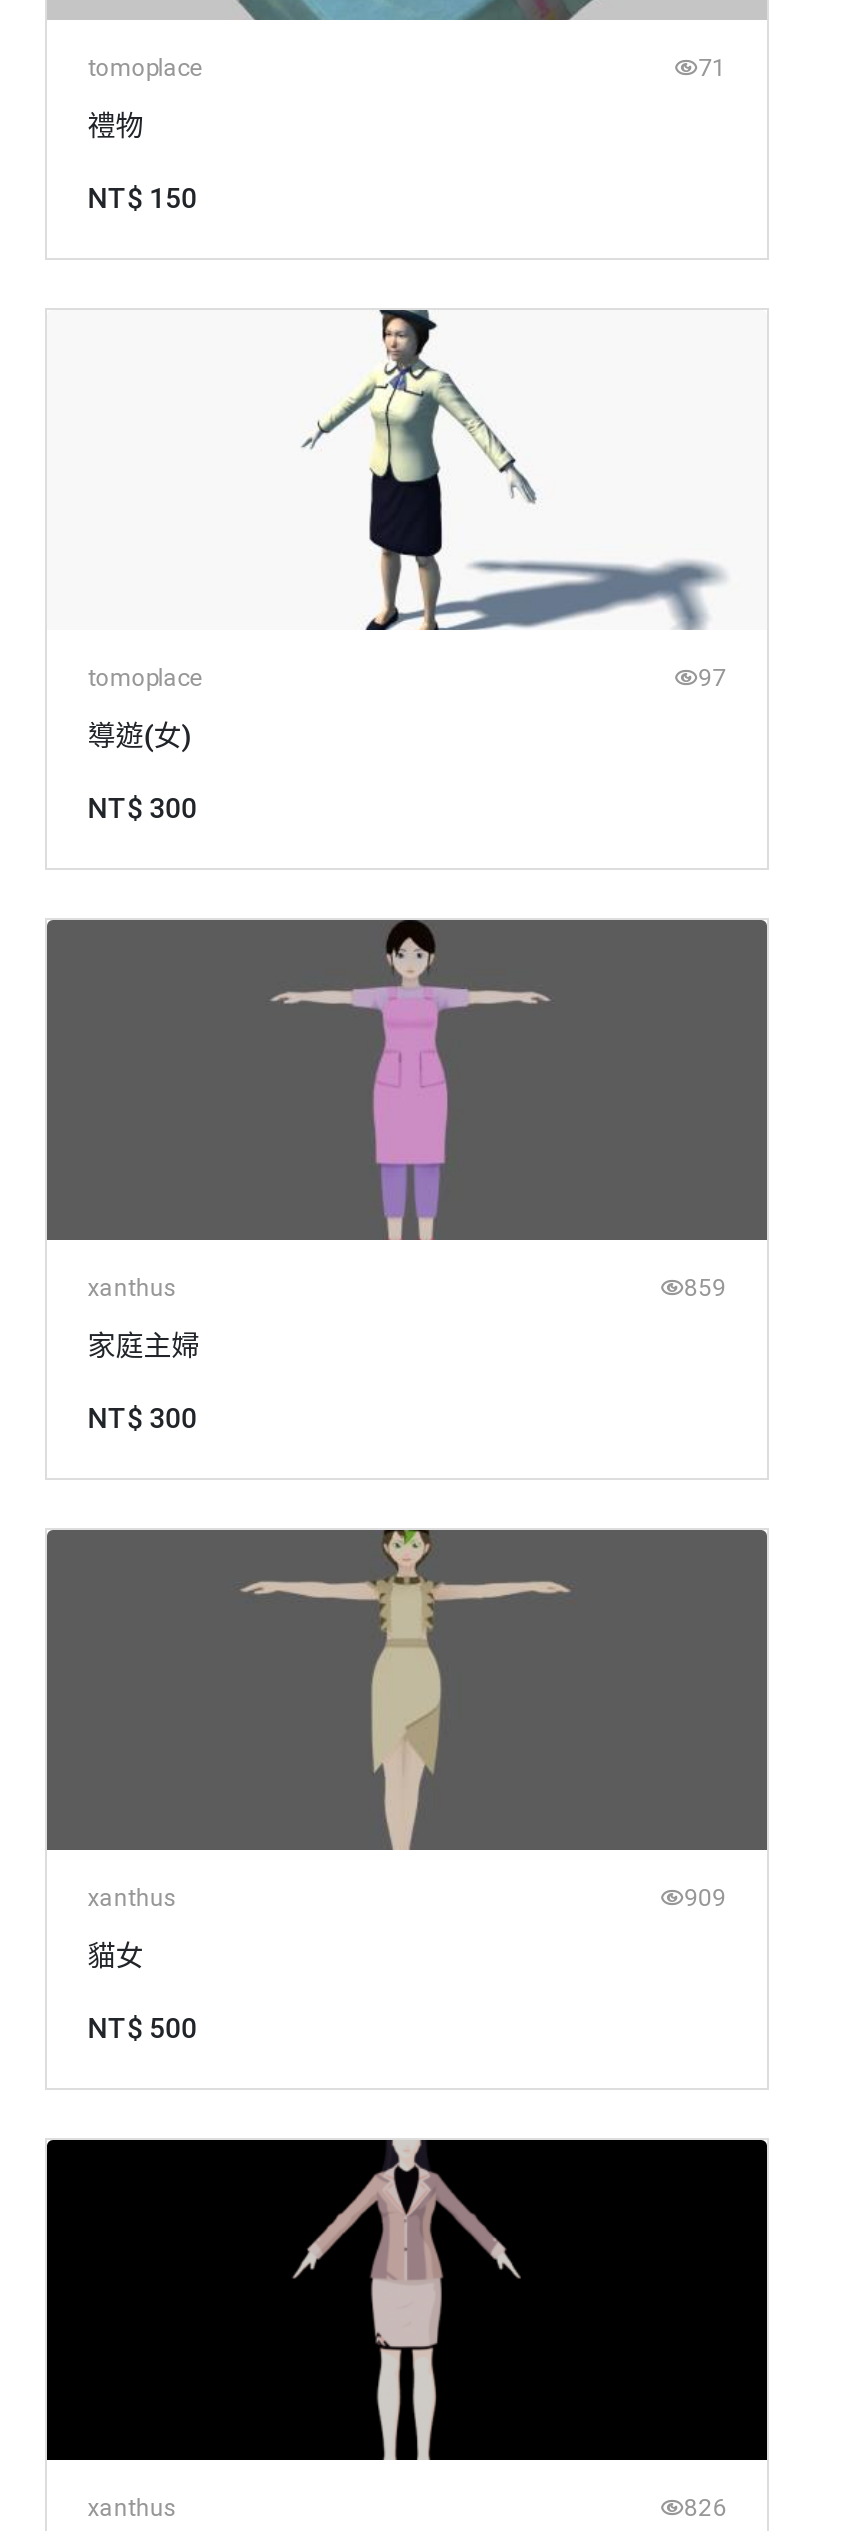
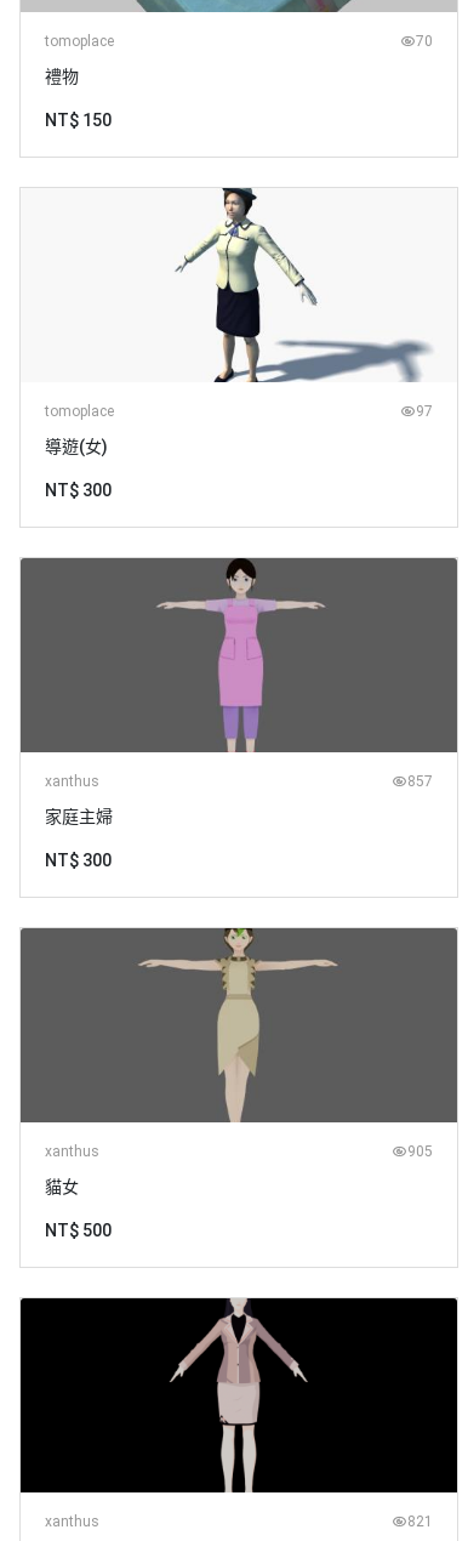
[698,54,726,82] 71 -> [415,33,432,50] 70
[684,1274,726,1302] 859 -> [407,773,432,790] 857
[684,1884,726,1912] 909 -> [407,1143,432,1160] 905
[684,2494,726,2522] 826 -> [407,1513,432,1530] 821

